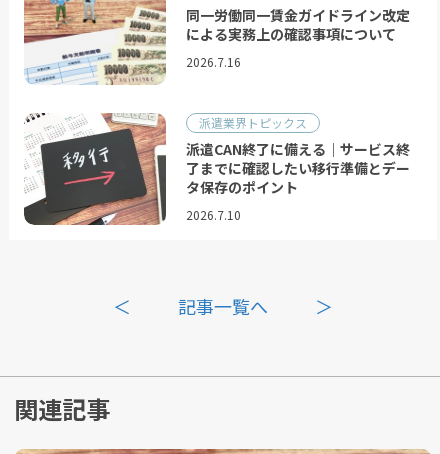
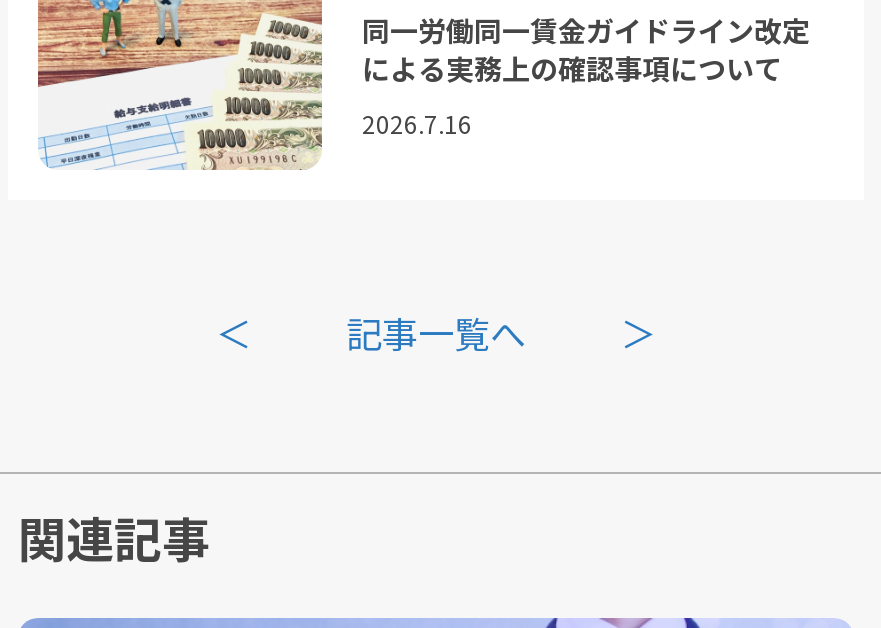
[23,112,410,226] [image] | 派遣業界トピックス | 派遣CAN終了に備える｜サービス終 | 了までに確認したい移行準備とデー | タ保存のポイント | 2026.7.10 -> none

